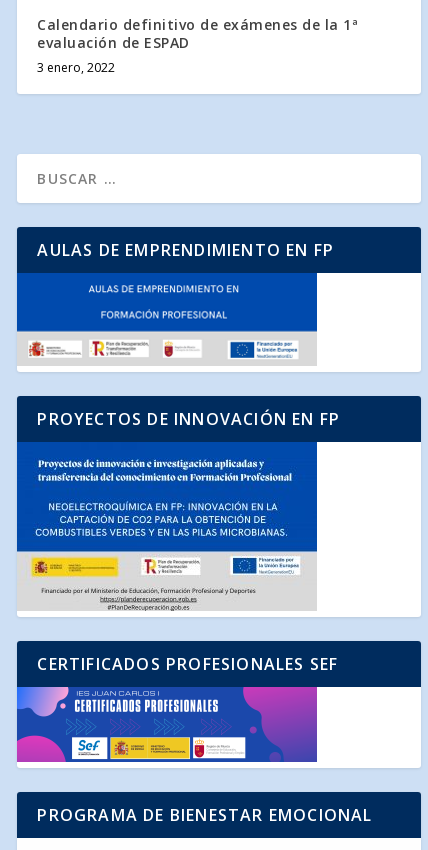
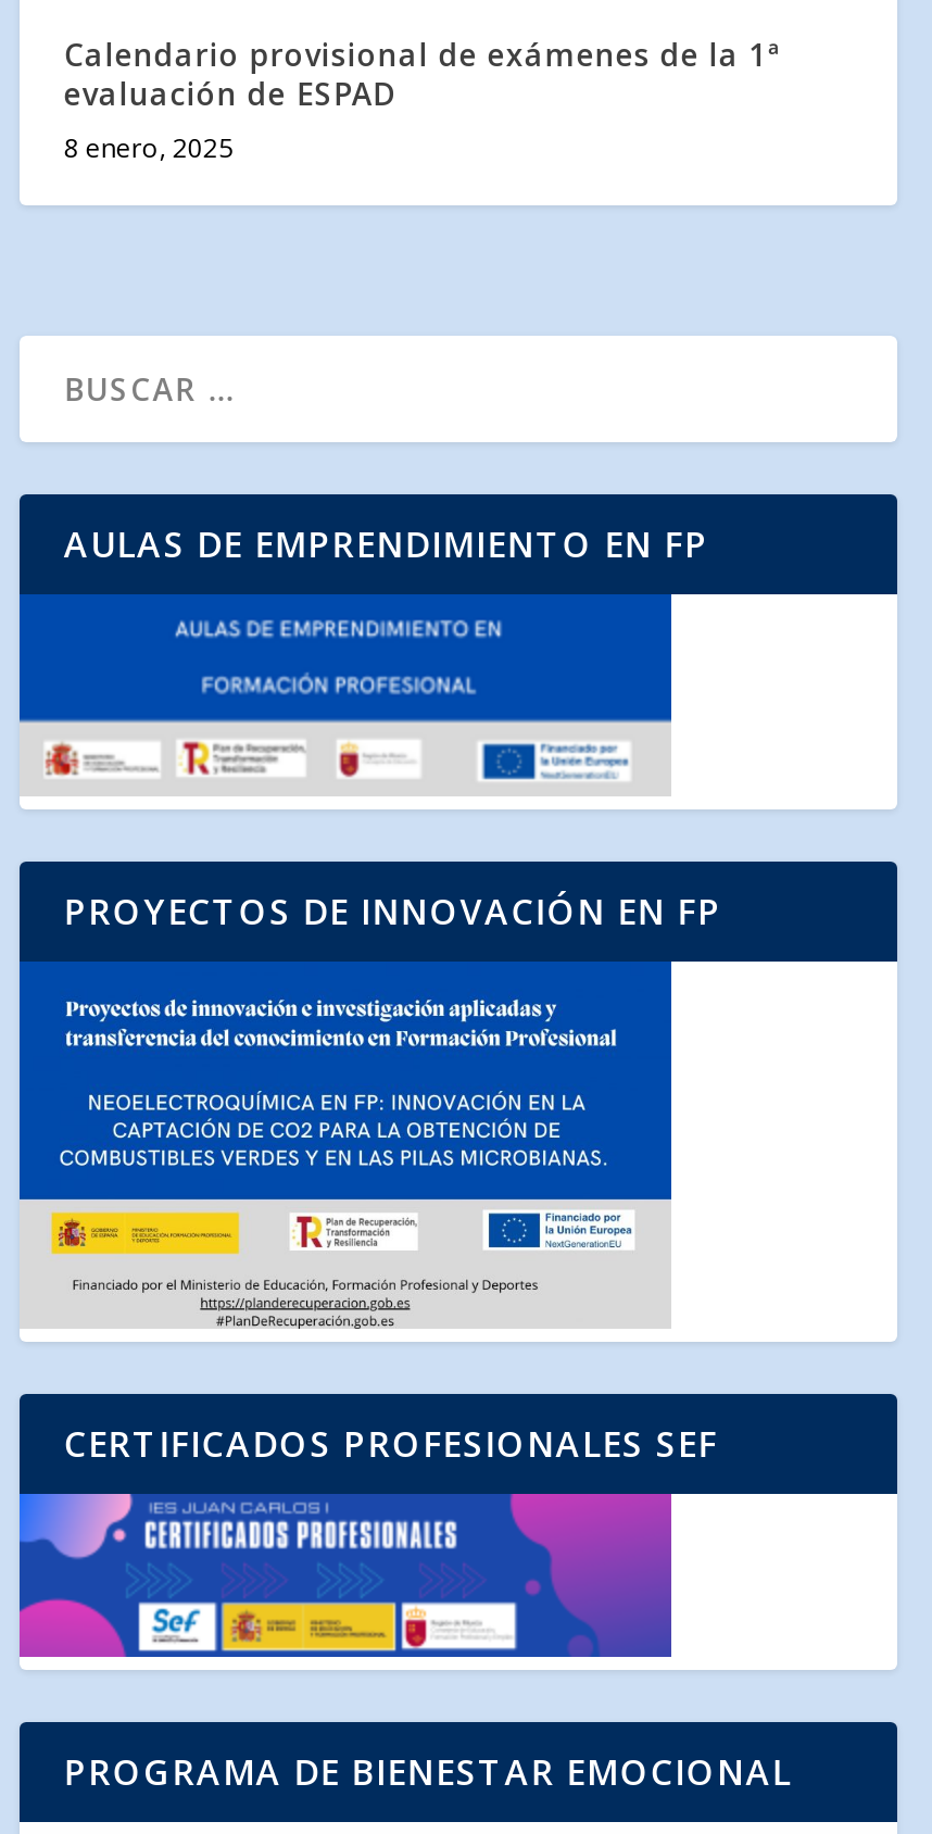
[37,15,358,34] Calendario definitivo de exámenes de la 1ª -> [64,34,782,75] Calendario provisional de exámenes de la 1ª
[37,59,115,76] 3 enero, 2022 -> [64,129,233,166] 8 enero, 2025

